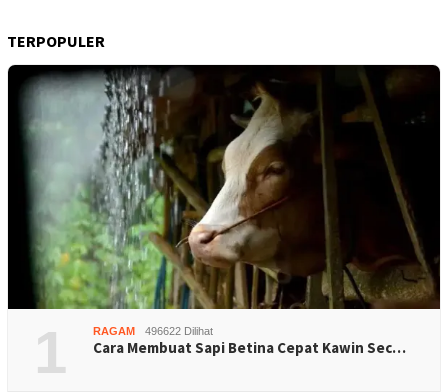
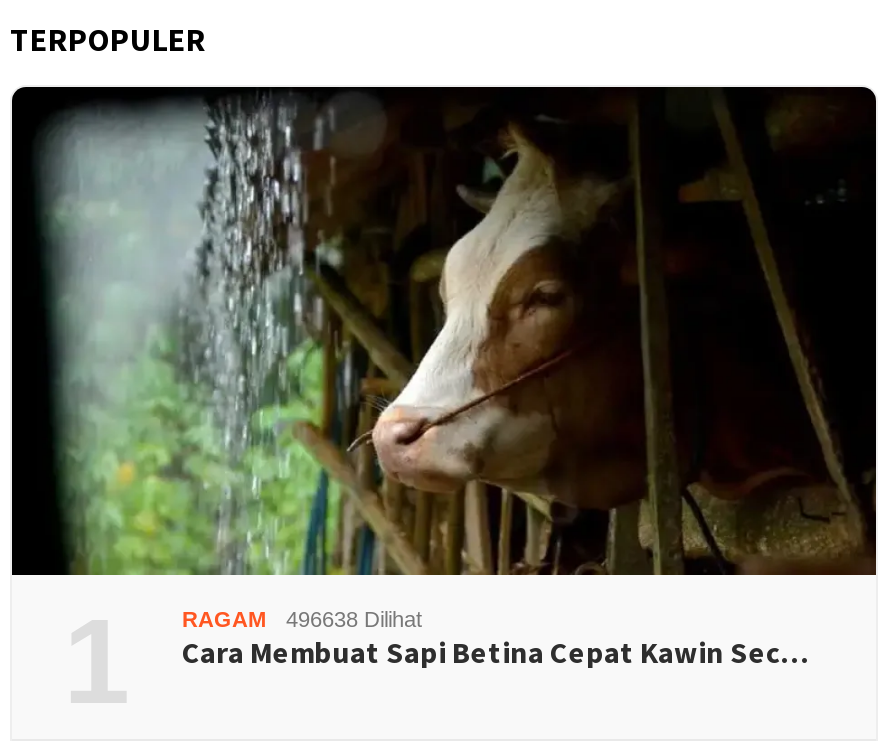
[93,325,213,337] RAGAM 496622 Dilihat -> [182,607,422,631] RAGAM 496638 Dilihat

